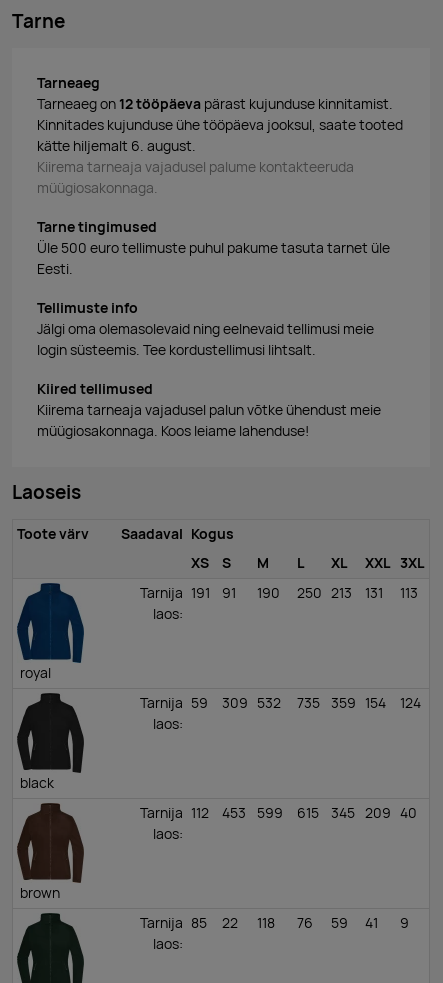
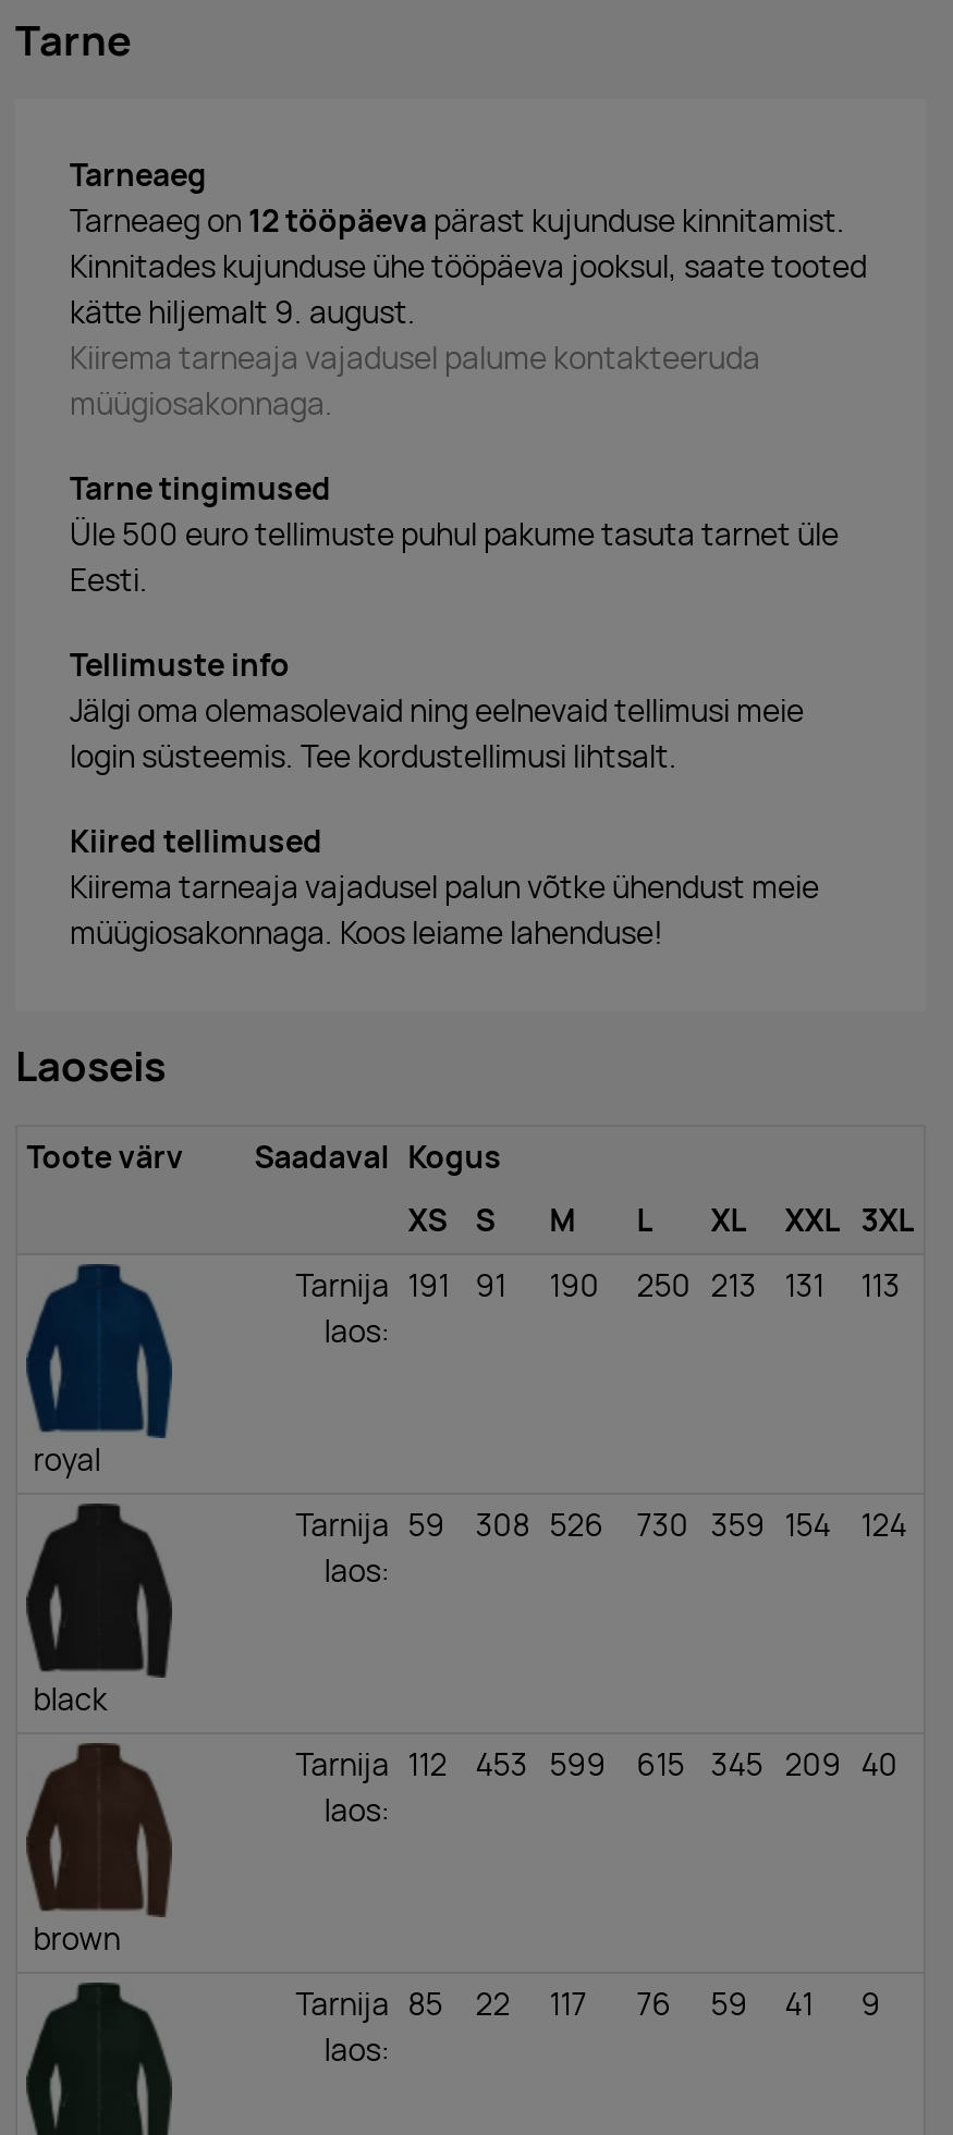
[37,137,196,155] kätte hiljemalt 6. august. -> [70,294,416,333] kätte hiljemalt 9. august.
[222,694,386,712] 309 532 | 735 | 359 154 -> [476,1505,831,1544] 308 526 | 730 359 154
[140,914,409,932] Tarnija 85 22 118 76 59 41 9 -> [296,1984,881,2023] Tarnija 85 22 117 76 59 41 9

